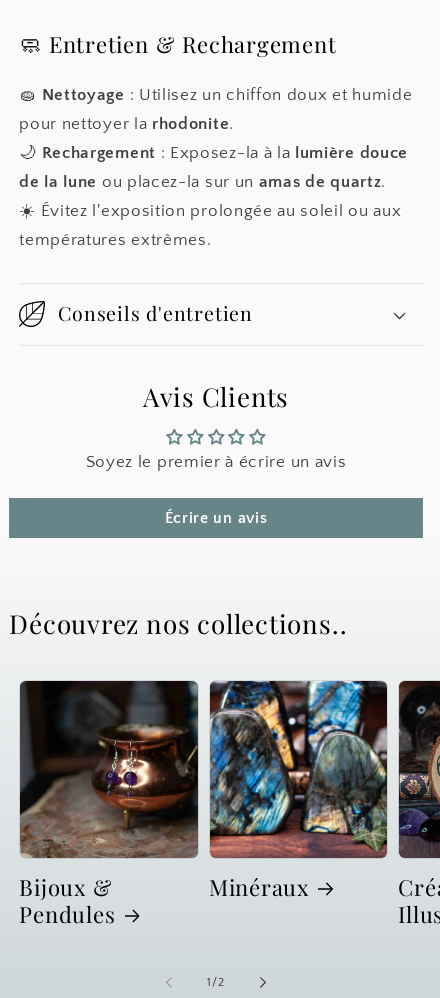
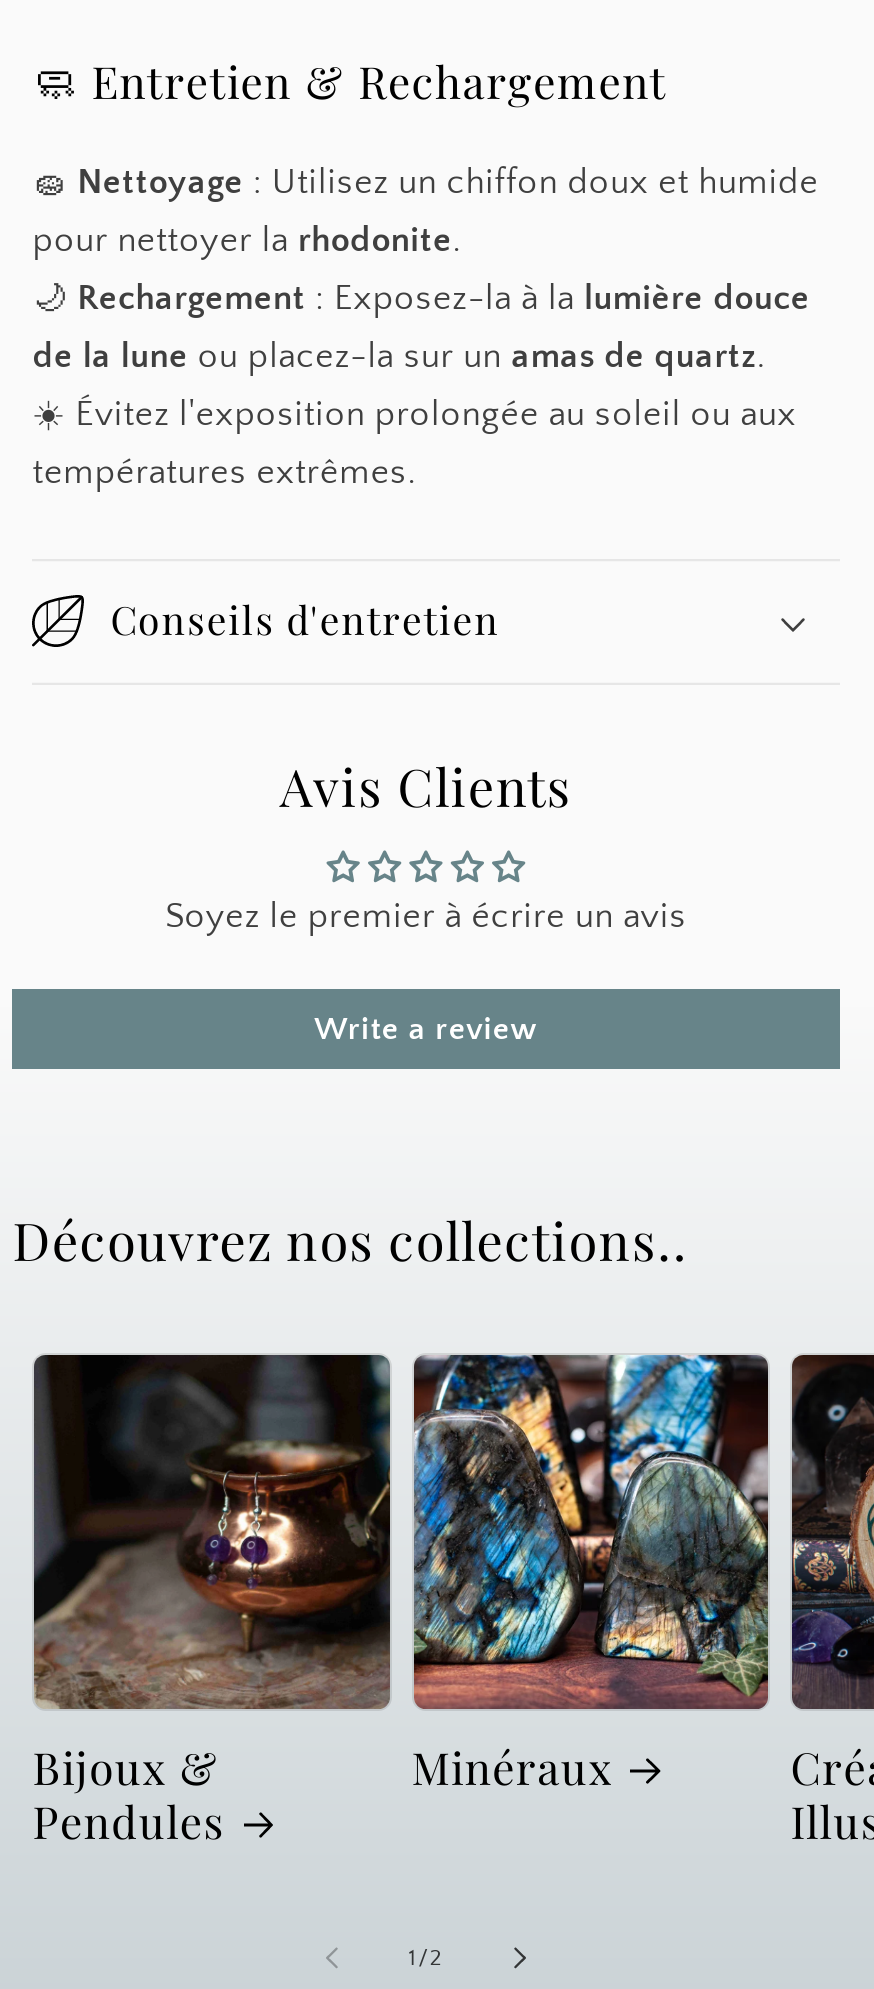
[165,509,267,527] Écrire un avis -> [314,1010,538,1046] Write a review

